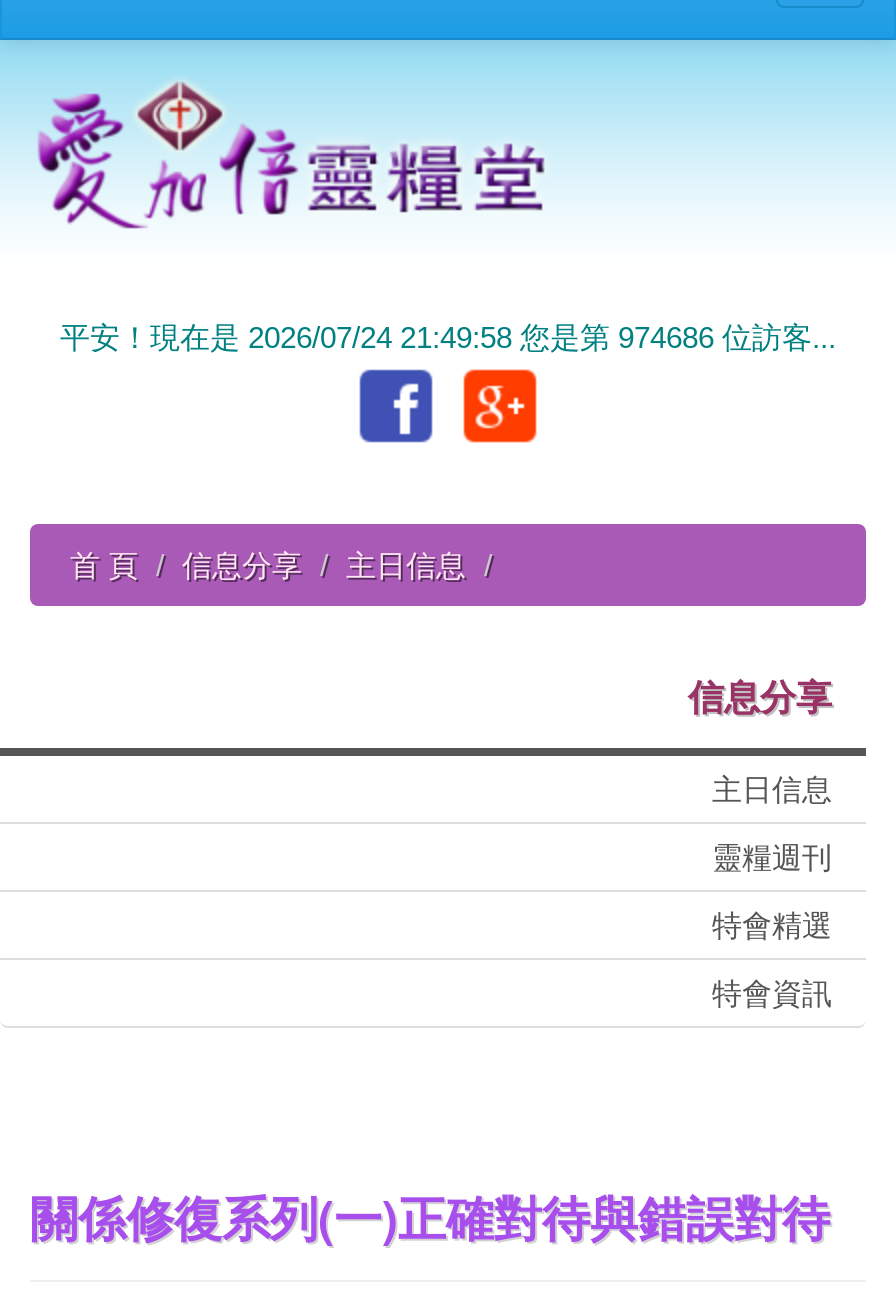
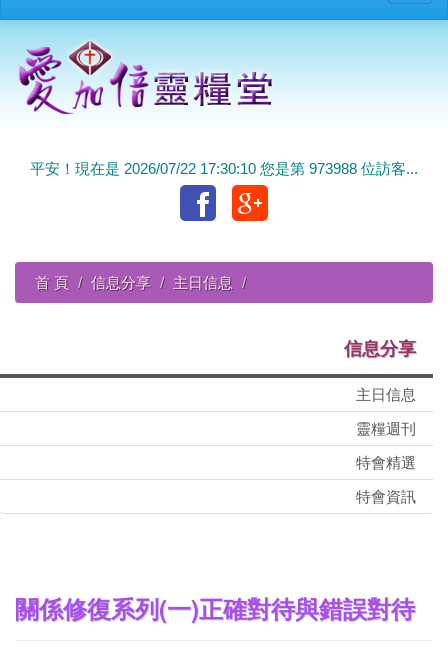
[60,320,836,354] 平安！現在是 2026/07/24 21:49:58 您是第 974686 位訪客... -> [30,160,418,177] 平安！現在是 2026/07/22 17:30:10 您是第 973988 位訪客...

